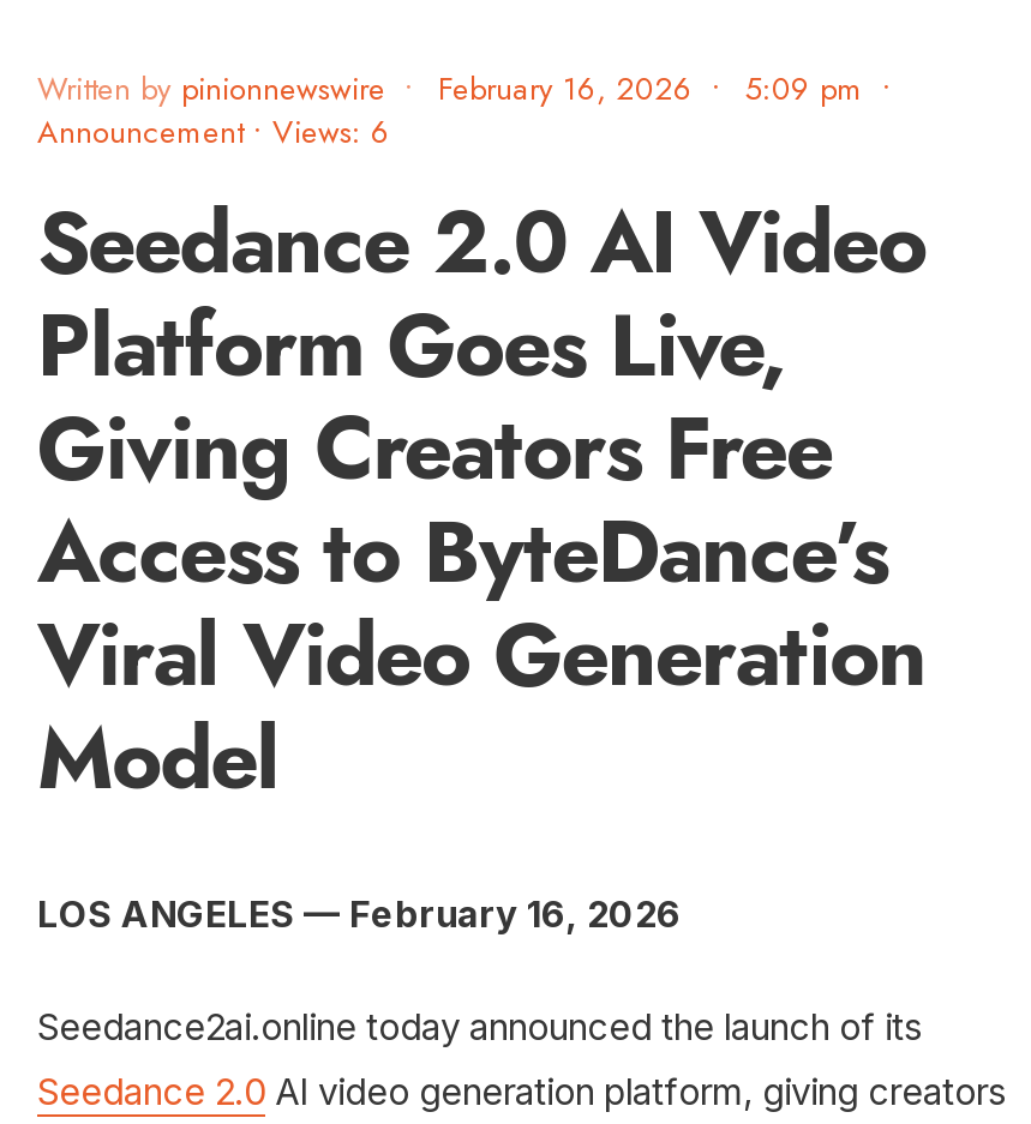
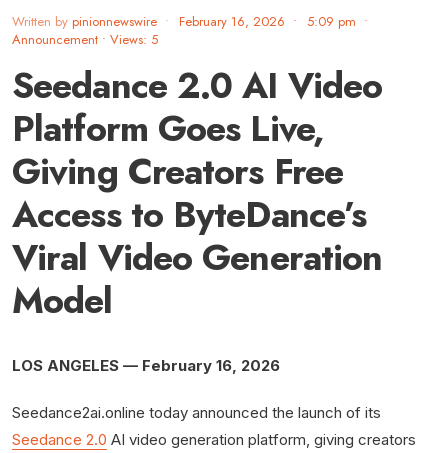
[37,109,390,155] Announcement • Views: 6 -> [12,30,158,49] Announcement • Views: 5

